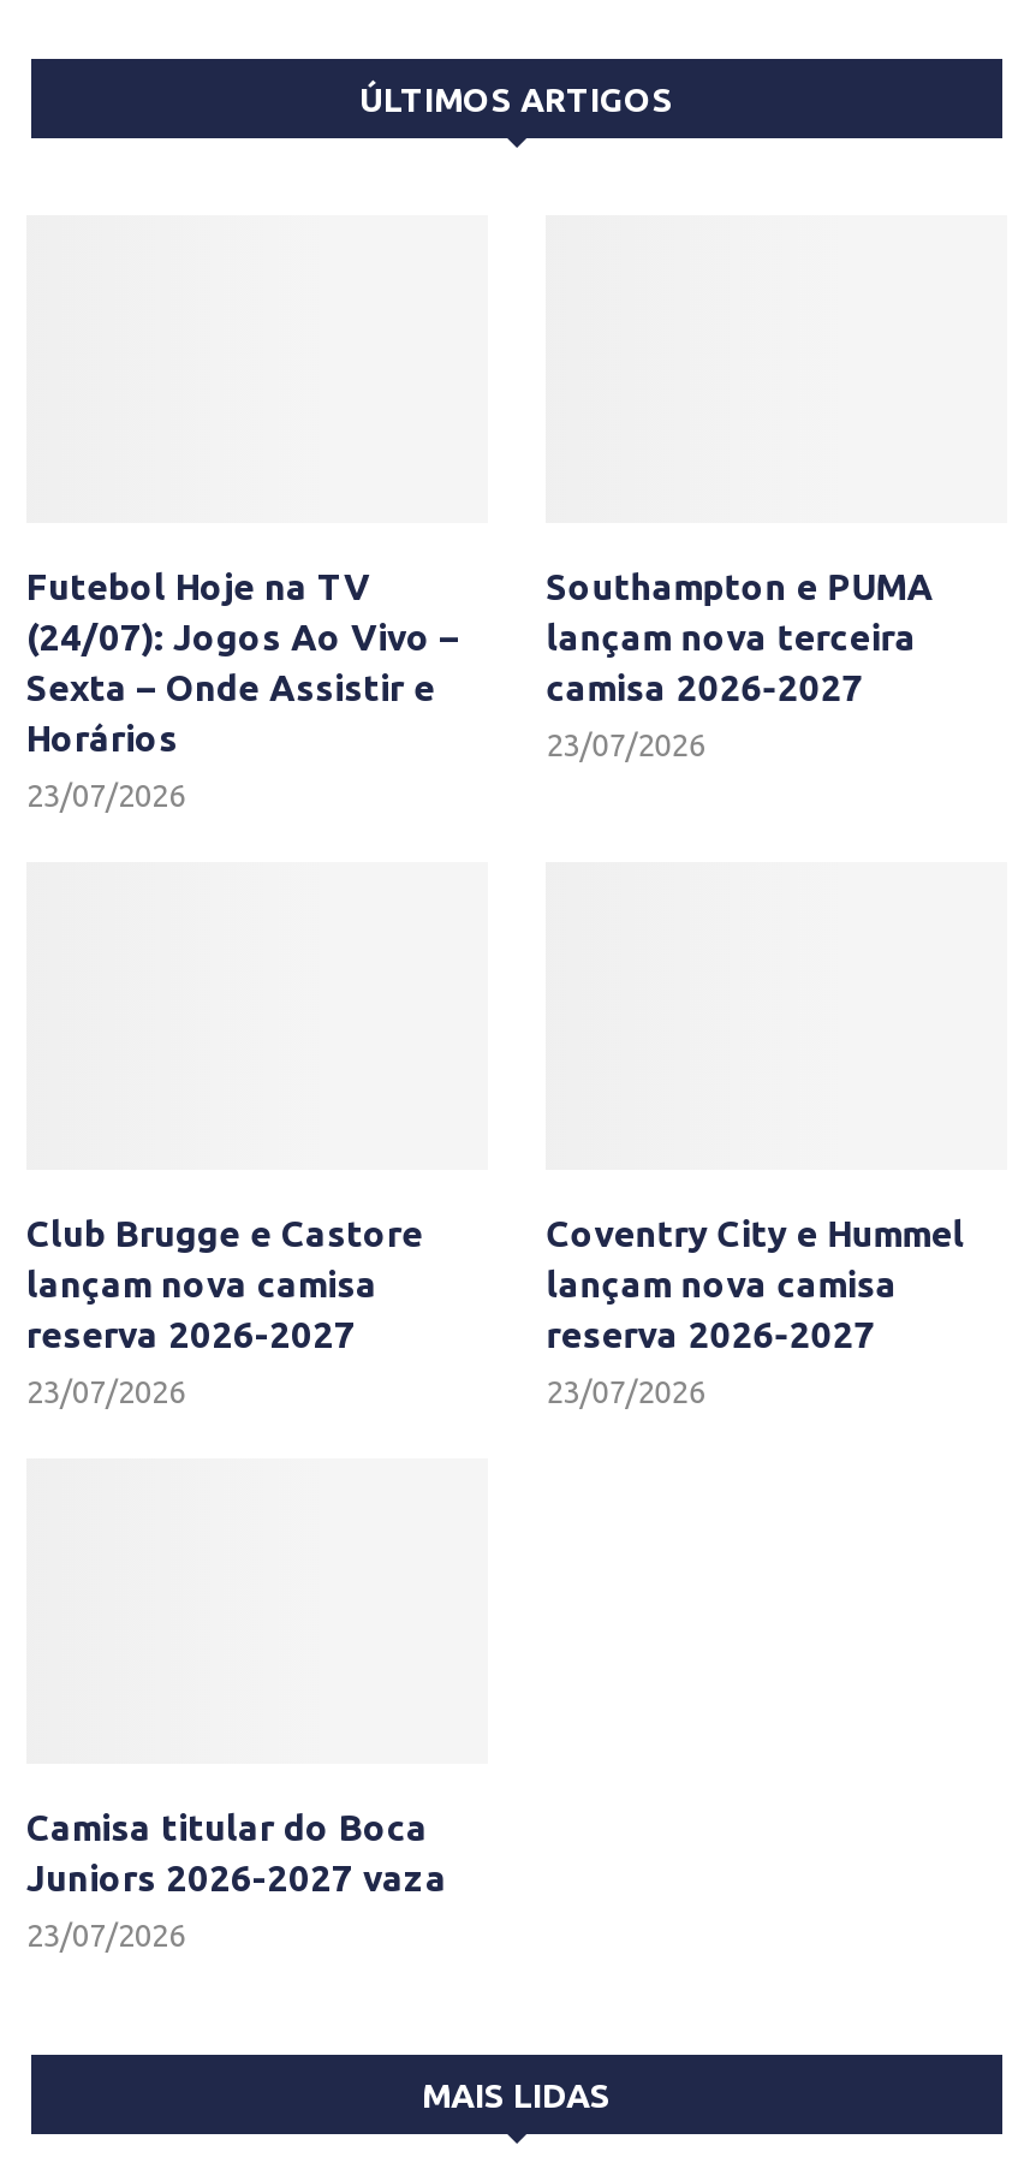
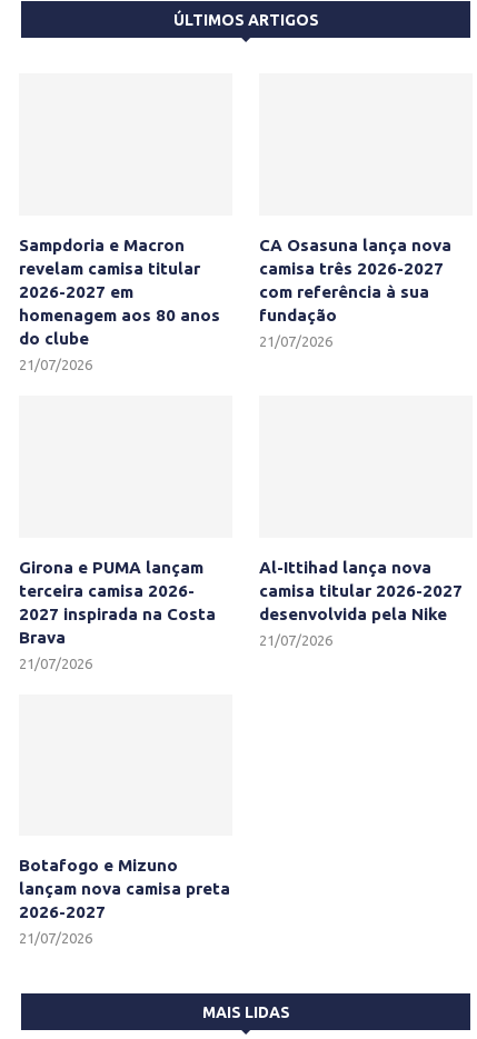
[26,566,459,758] Futebol Hoje na TV | (24/07): Jogos Ao Vivo – | Sexta – Onde Assistir e | Horários -> [19,235,220,348] Sampdoria e Macron | revelam camisa titular | 2026-2027 em | homenagem aos 80 anos | do clube
[546,566,933,708] Southampton e PUMA | lançam nova terceira | camisa 2026-2027 -> [259,235,452,324] CA Osasuna lança nova | camisa três 2026-2027 | com referência à sua | fundação
[546,727,705,761] 23/07/2026 -> [259,333,333,349] 21/07/2026
[26,777,185,811] 23/07/2026 -> [19,356,92,372] 21/07/2026
[26,1212,423,1354] Club Brugge e Castore | lançam nova camisa | reserva 2026-2027 -> [19,558,216,646] Girona e PUMA lançam | terceira camisa 2026- | 2027 inspirada na Costa | Brava
[546,1212,964,1354] Coventry City e Hummel | lançam nova camisa | reserva 2026-2027 -> [259,558,463,623] Al-Ittihad lança nova | camisa titular 2026-2027 | desenvolvida pela Nike
[26,1374,185,1407] 23/07/2026 -> [19,655,92,671] 21/07/2026
[546,1374,705,1407] 23/07/2026 -> [259,632,333,648] 21/07/2026
[26,1808,447,1900] Camisa titular do Boca | Juniors 2026-2027 vaza -> [19,856,230,922] Botafogo e Mizuno | lançam nova camisa preta | 2026-2027
[26,1919,185,1953] 23/07/2026 -> [19,931,92,946] 21/07/2026

